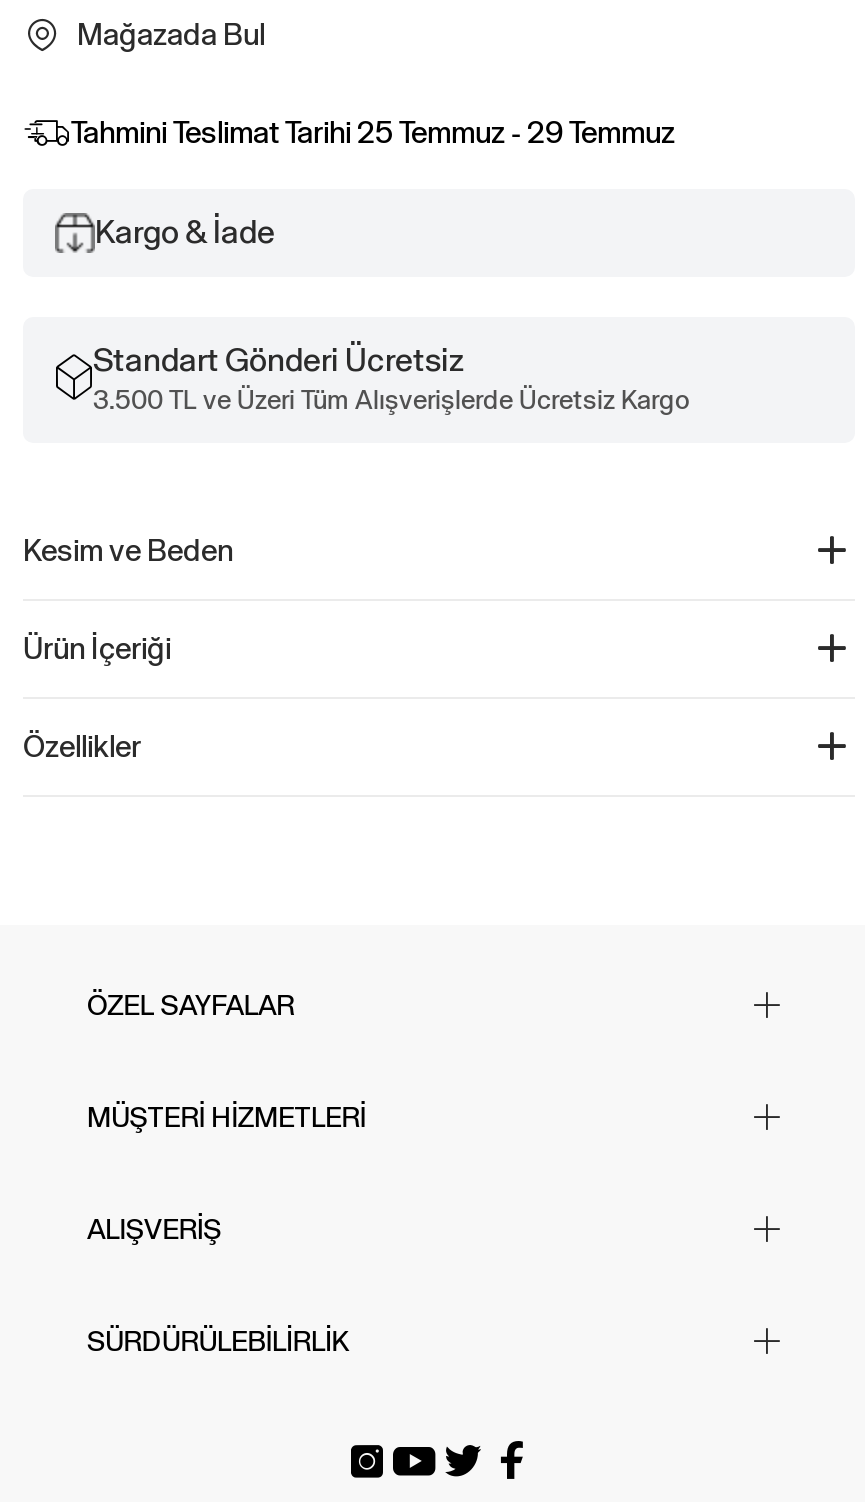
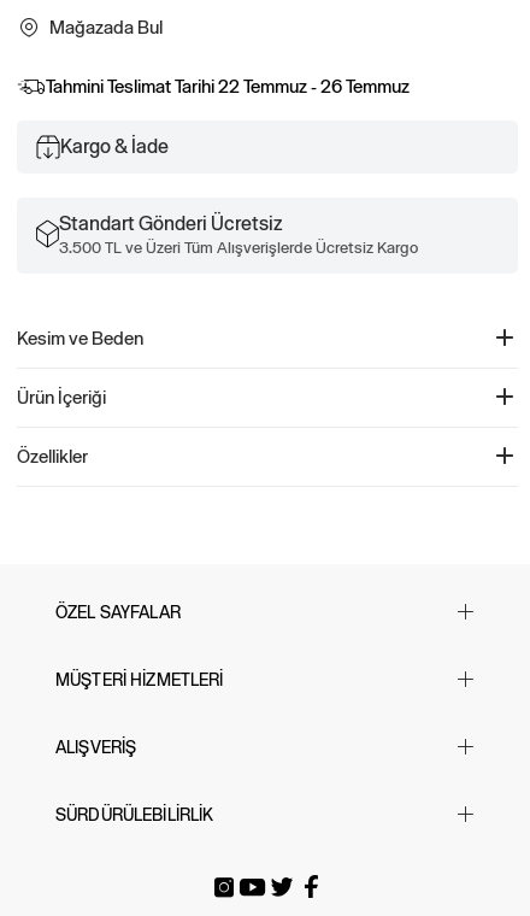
[71,115,675,149] Tahmini Teslimat Tarihi 25 Temmuz - 29 Temmuz -> [46,76,410,97] Tahmini Teslimat Tarihi 22 Temmuz - 26 Temmuz

